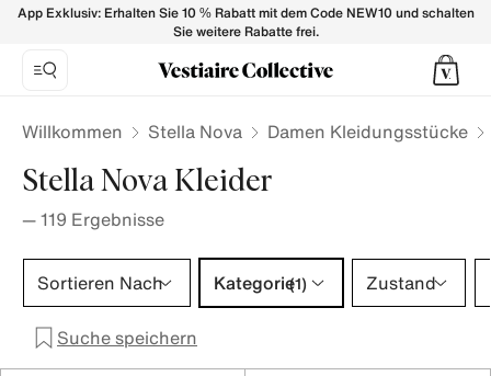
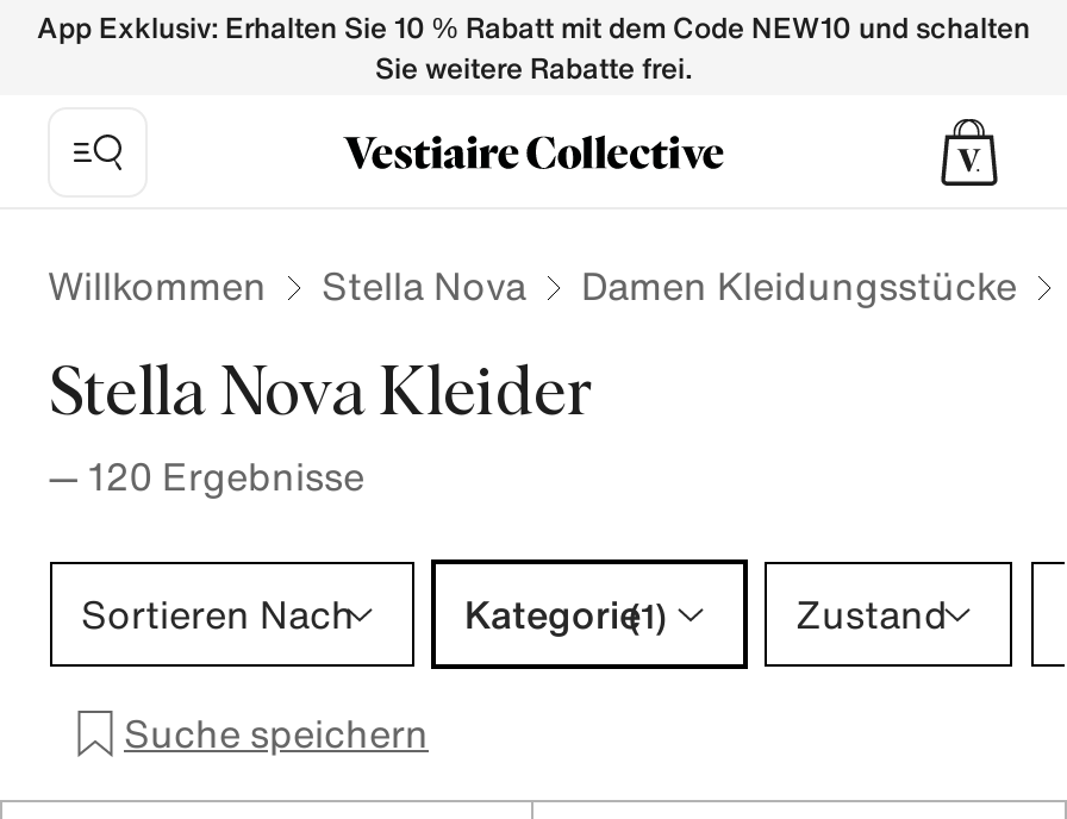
[22,206,164,232] — 119 Ergebnisse -> [48,448,364,505] — 120 Ergebnisse

